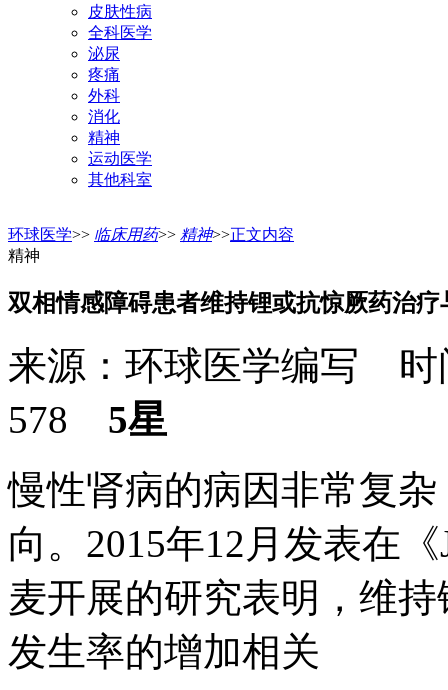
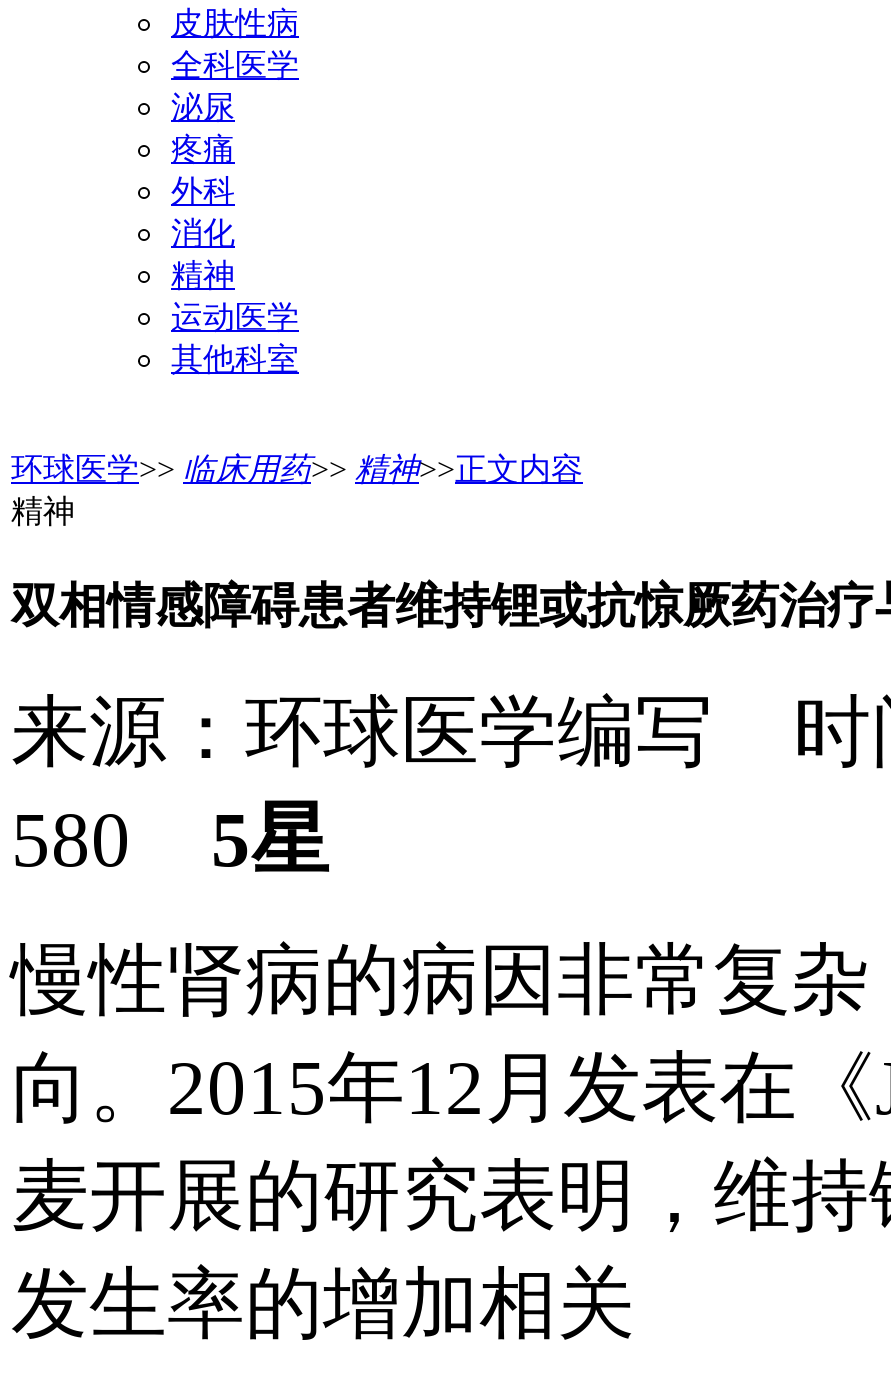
[8,398,167,441] 578 5星 -> [11,796,329,882] 580 5星

